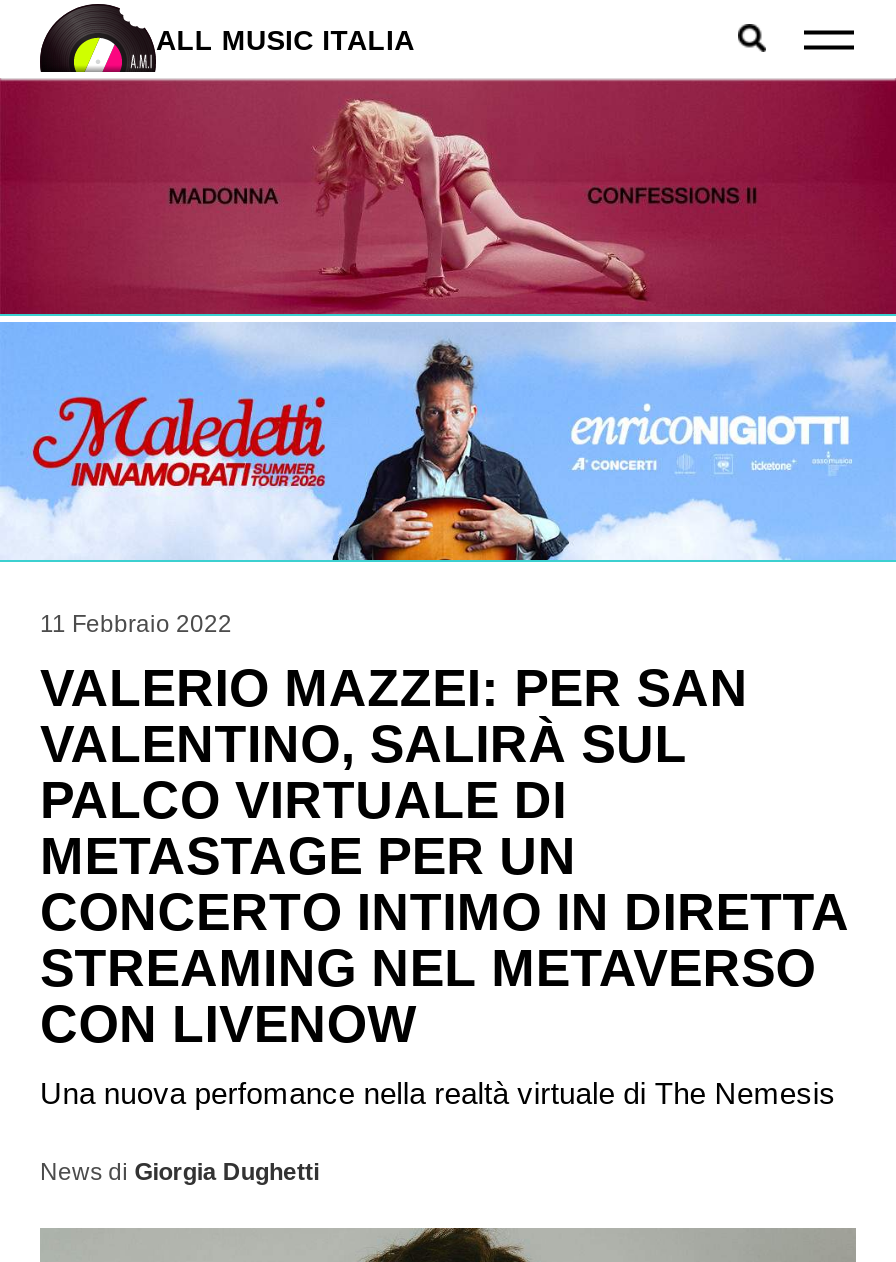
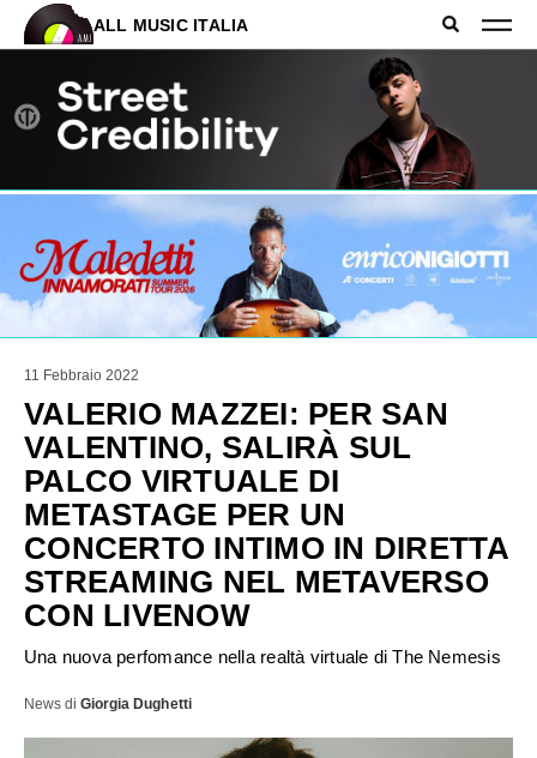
[6,78,890,316] [image] -> [4,48,533,191] [image]

